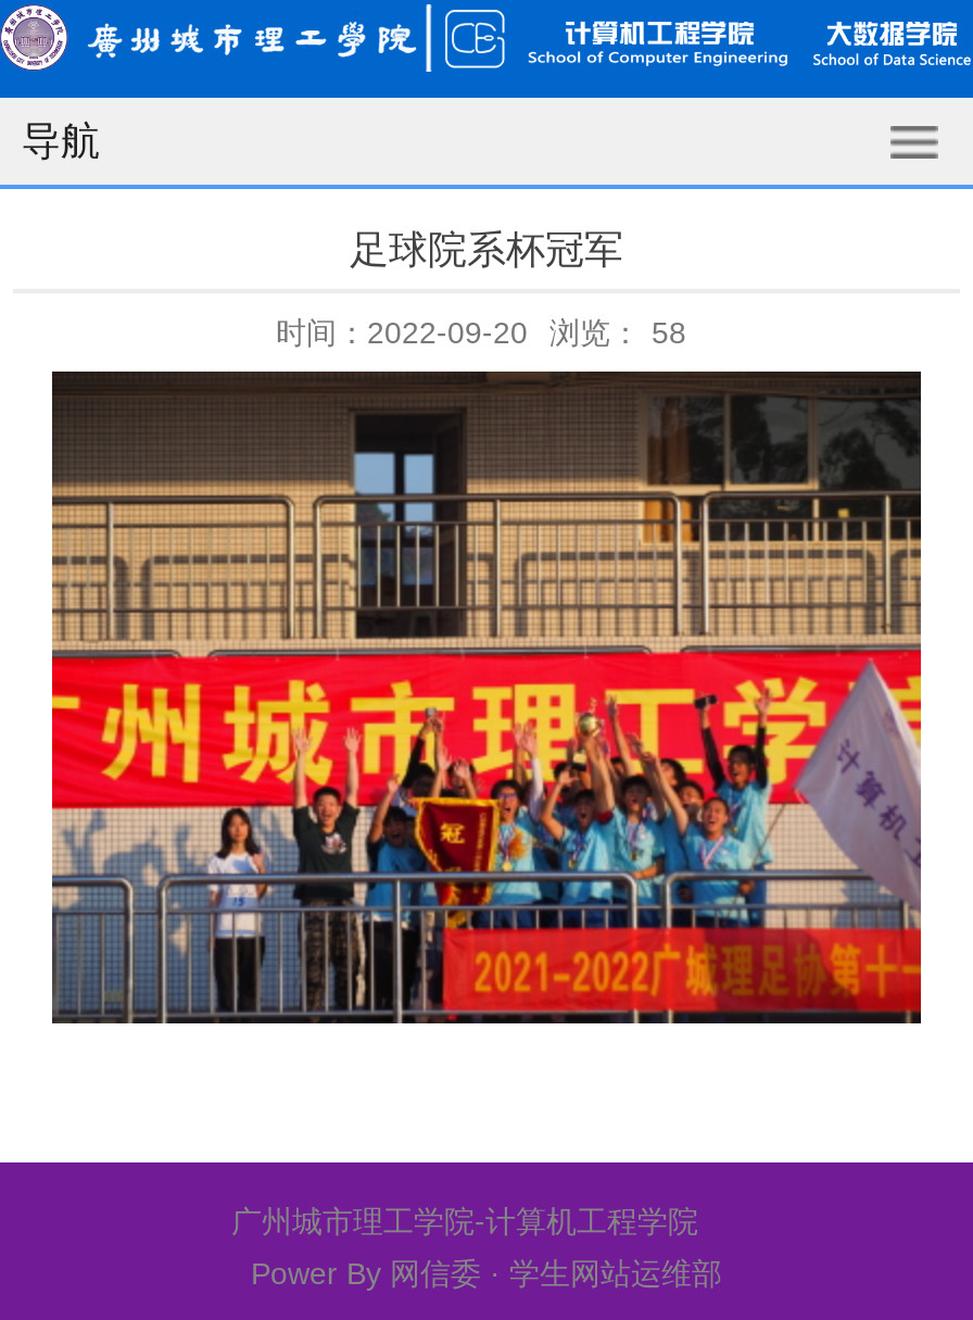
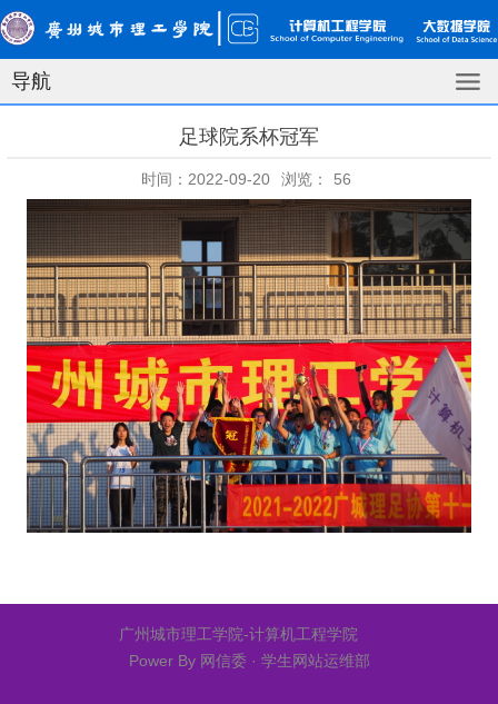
[276,316,686,351] 时间：2022-09-20 浏览： 58 -> [141,171,351,189] 时间：2022-09-20 浏览： 56

